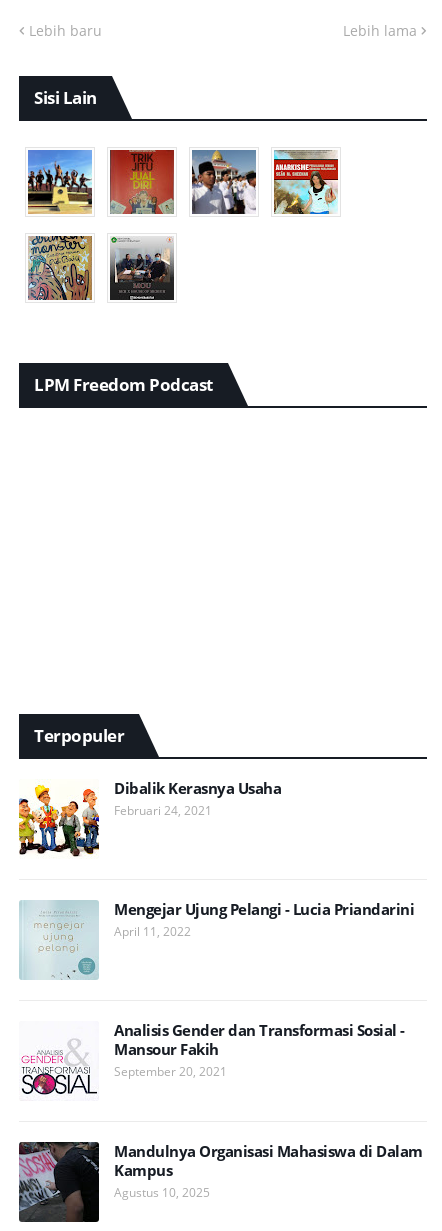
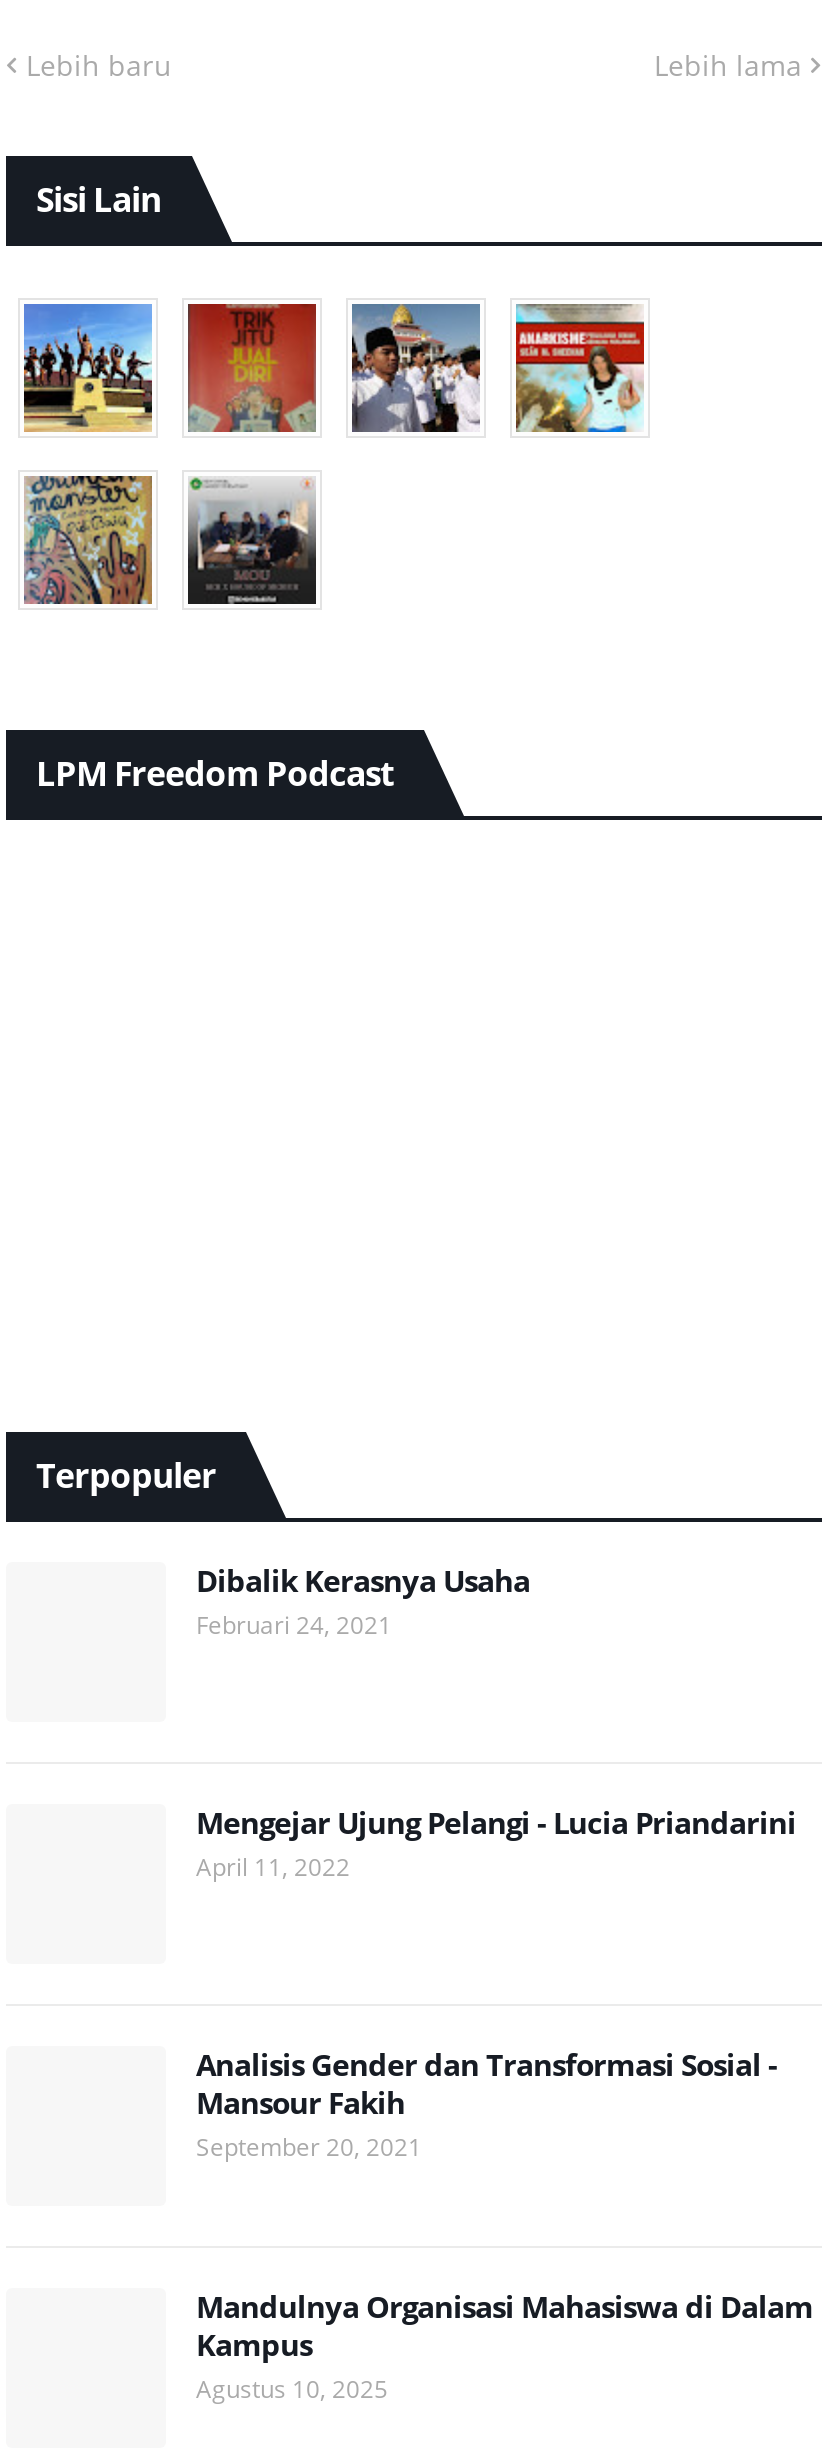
[18,784,100,857] [image] -> none
[19,900,99,980] [image] -> none
[21,1040,98,1096] [image] -> none
[18,1141,100,1223] [image] -> none

